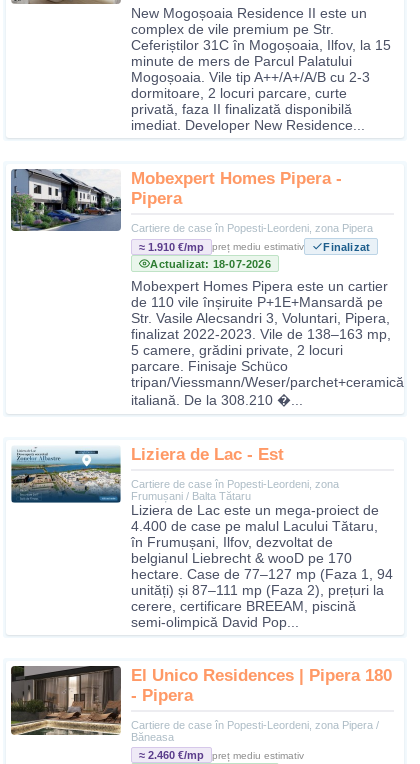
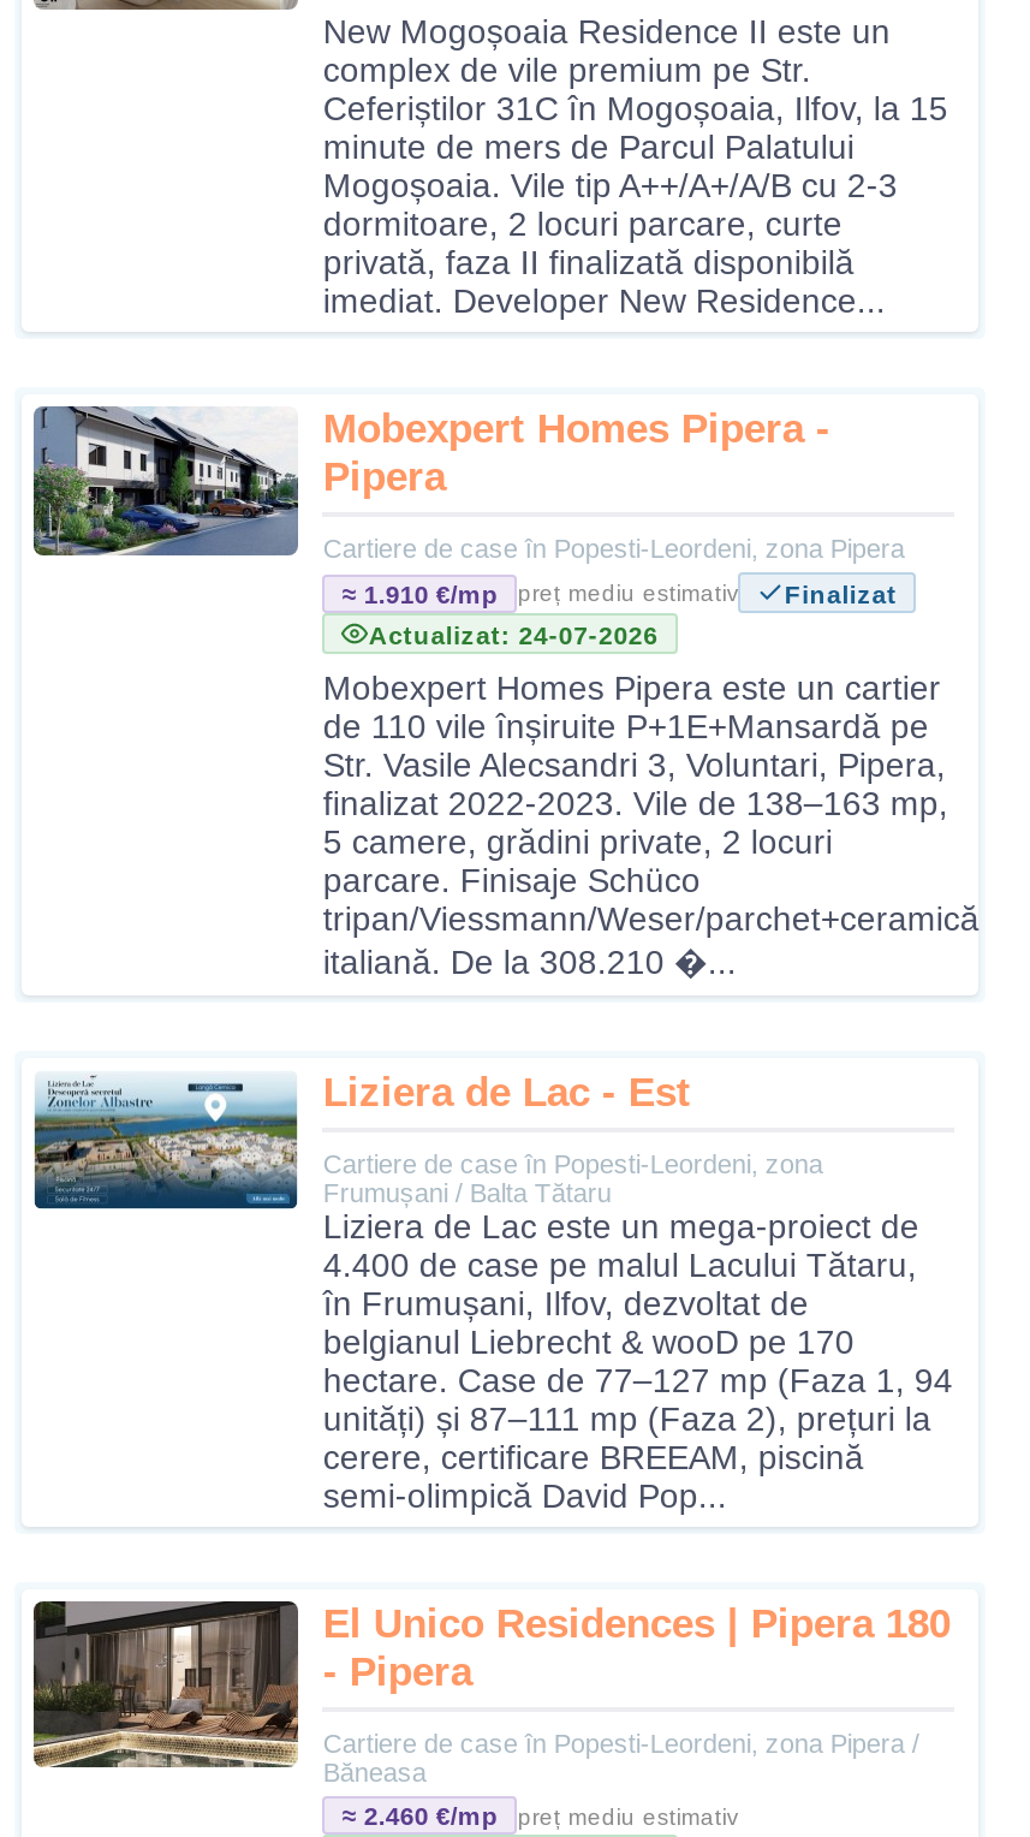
[150,258,271,270] Actualizat: 18-07-2026 -> [369,620,658,649] Actualizat: 24-07-2026

